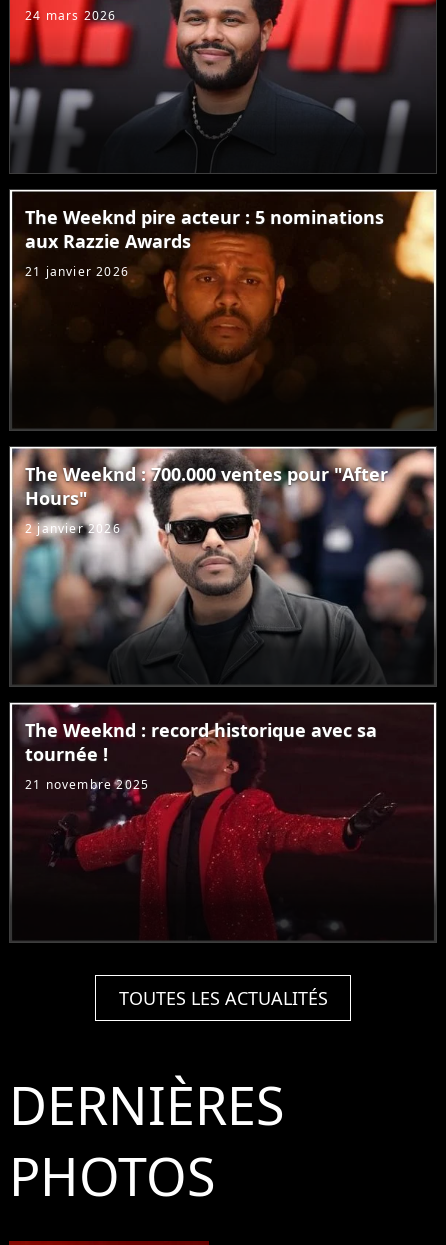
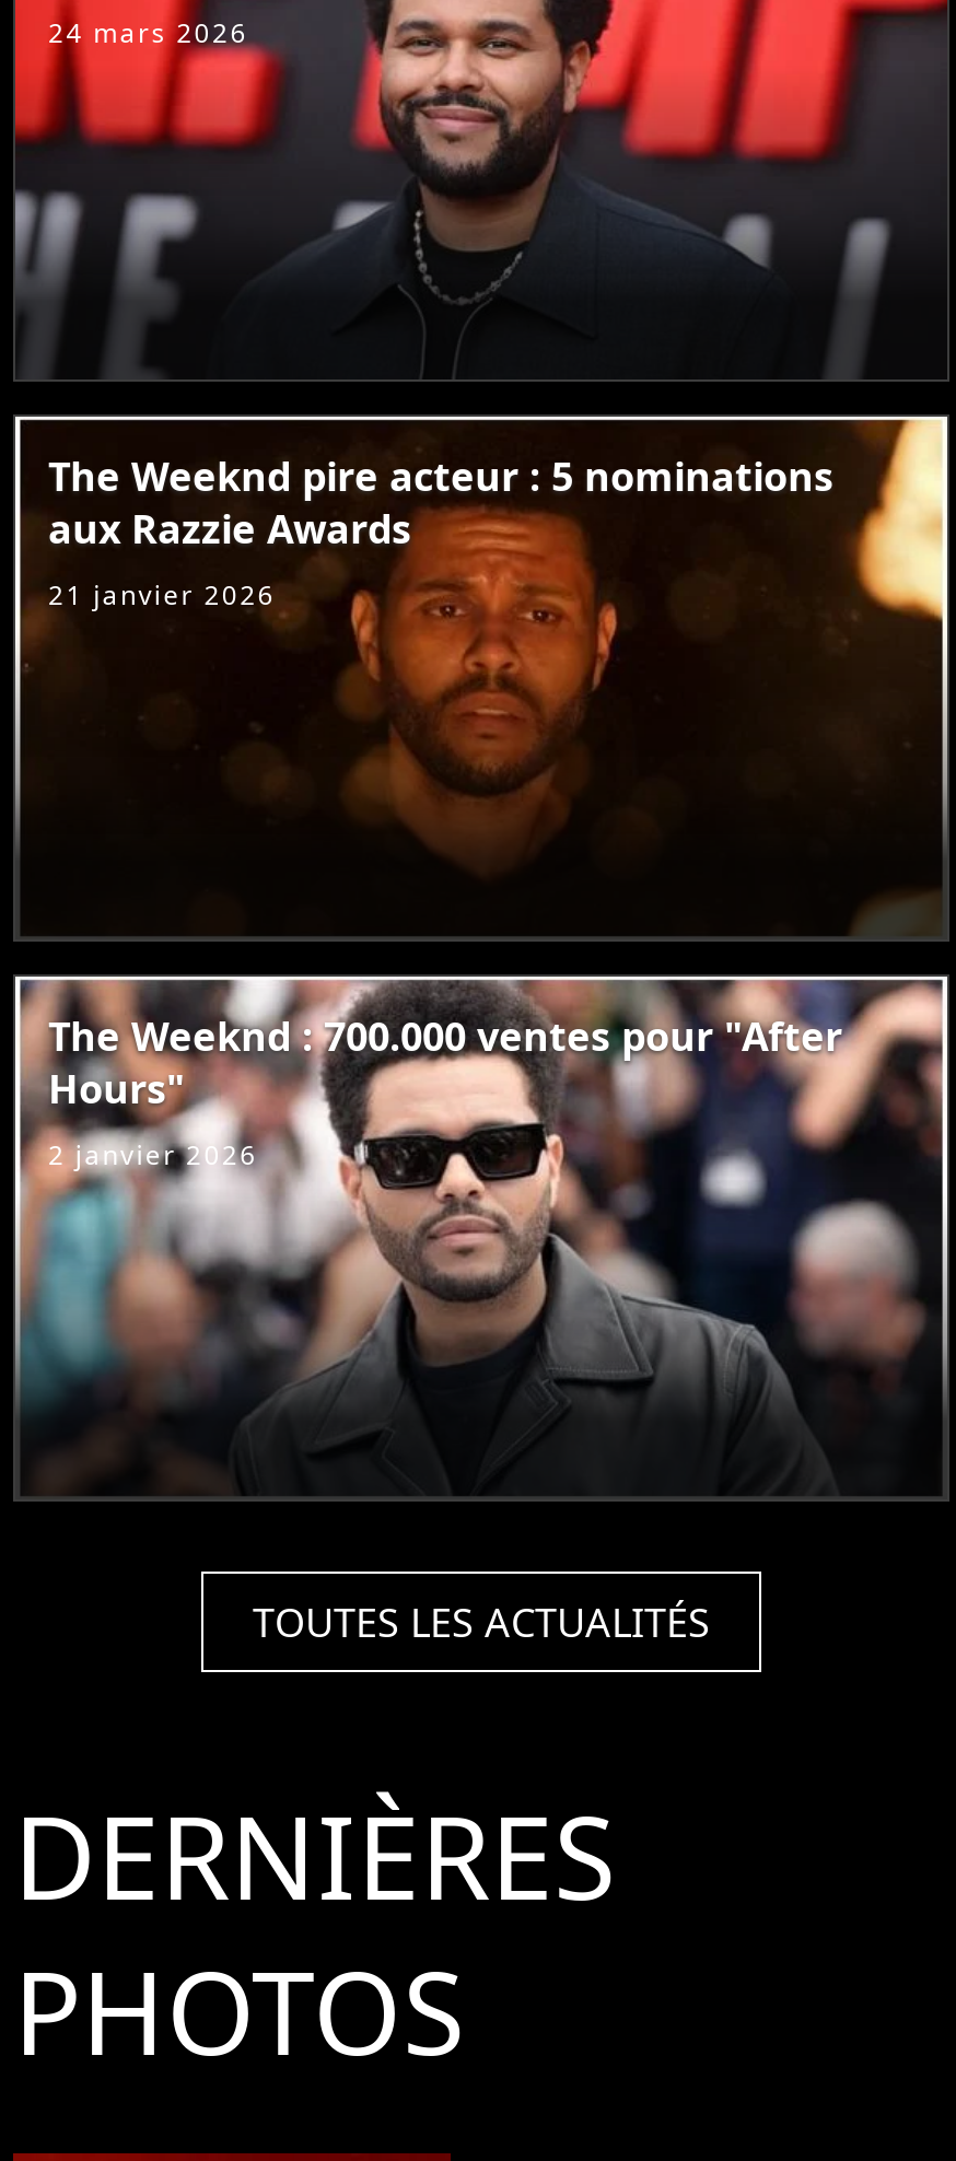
[12,703,434,904] [image] | The Weeknd : record historique avec sa | tournée ! | 21 novembre 2025 -> none

